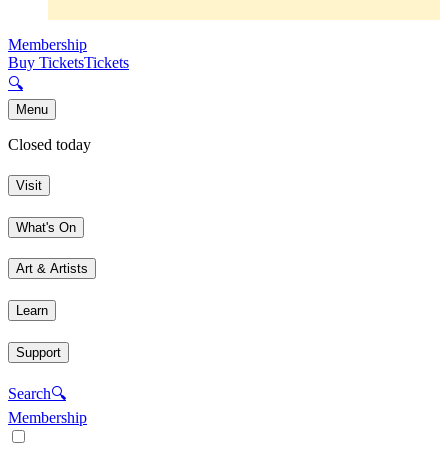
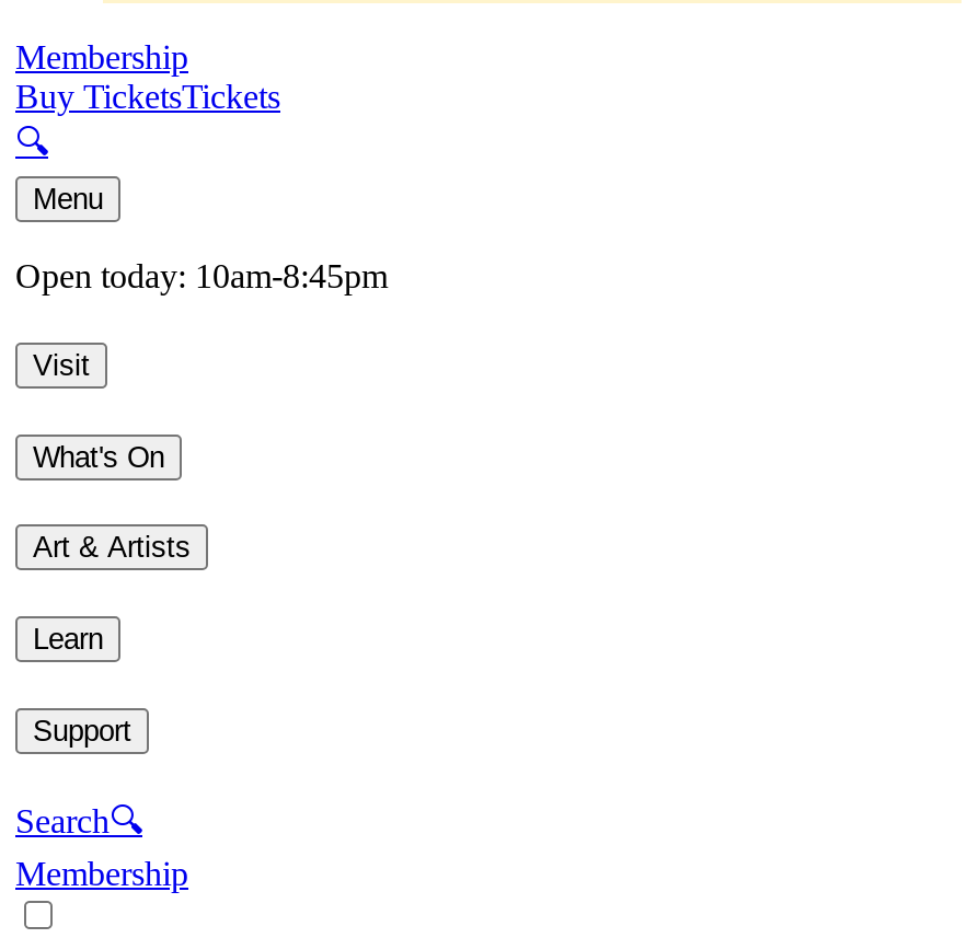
[8,136,91,153] Closed today -> [15,258,388,295] Open today: 10am-8:45pm

